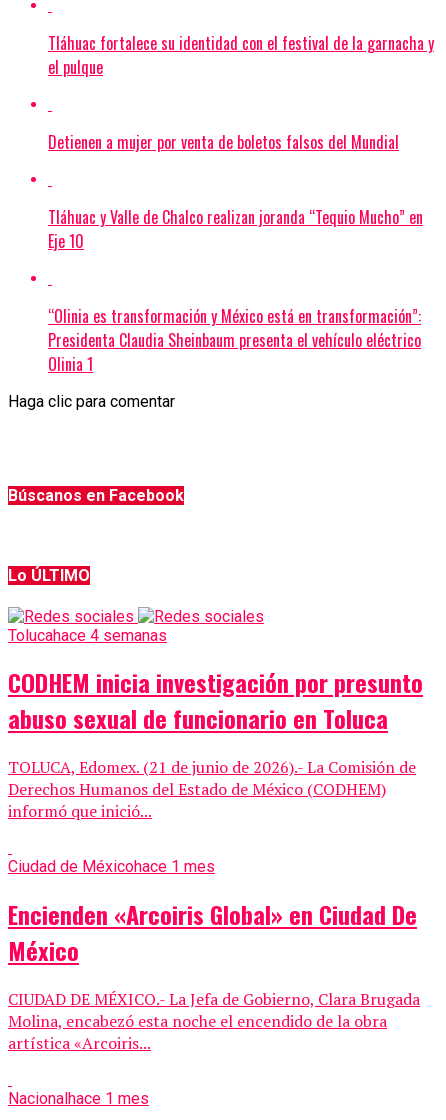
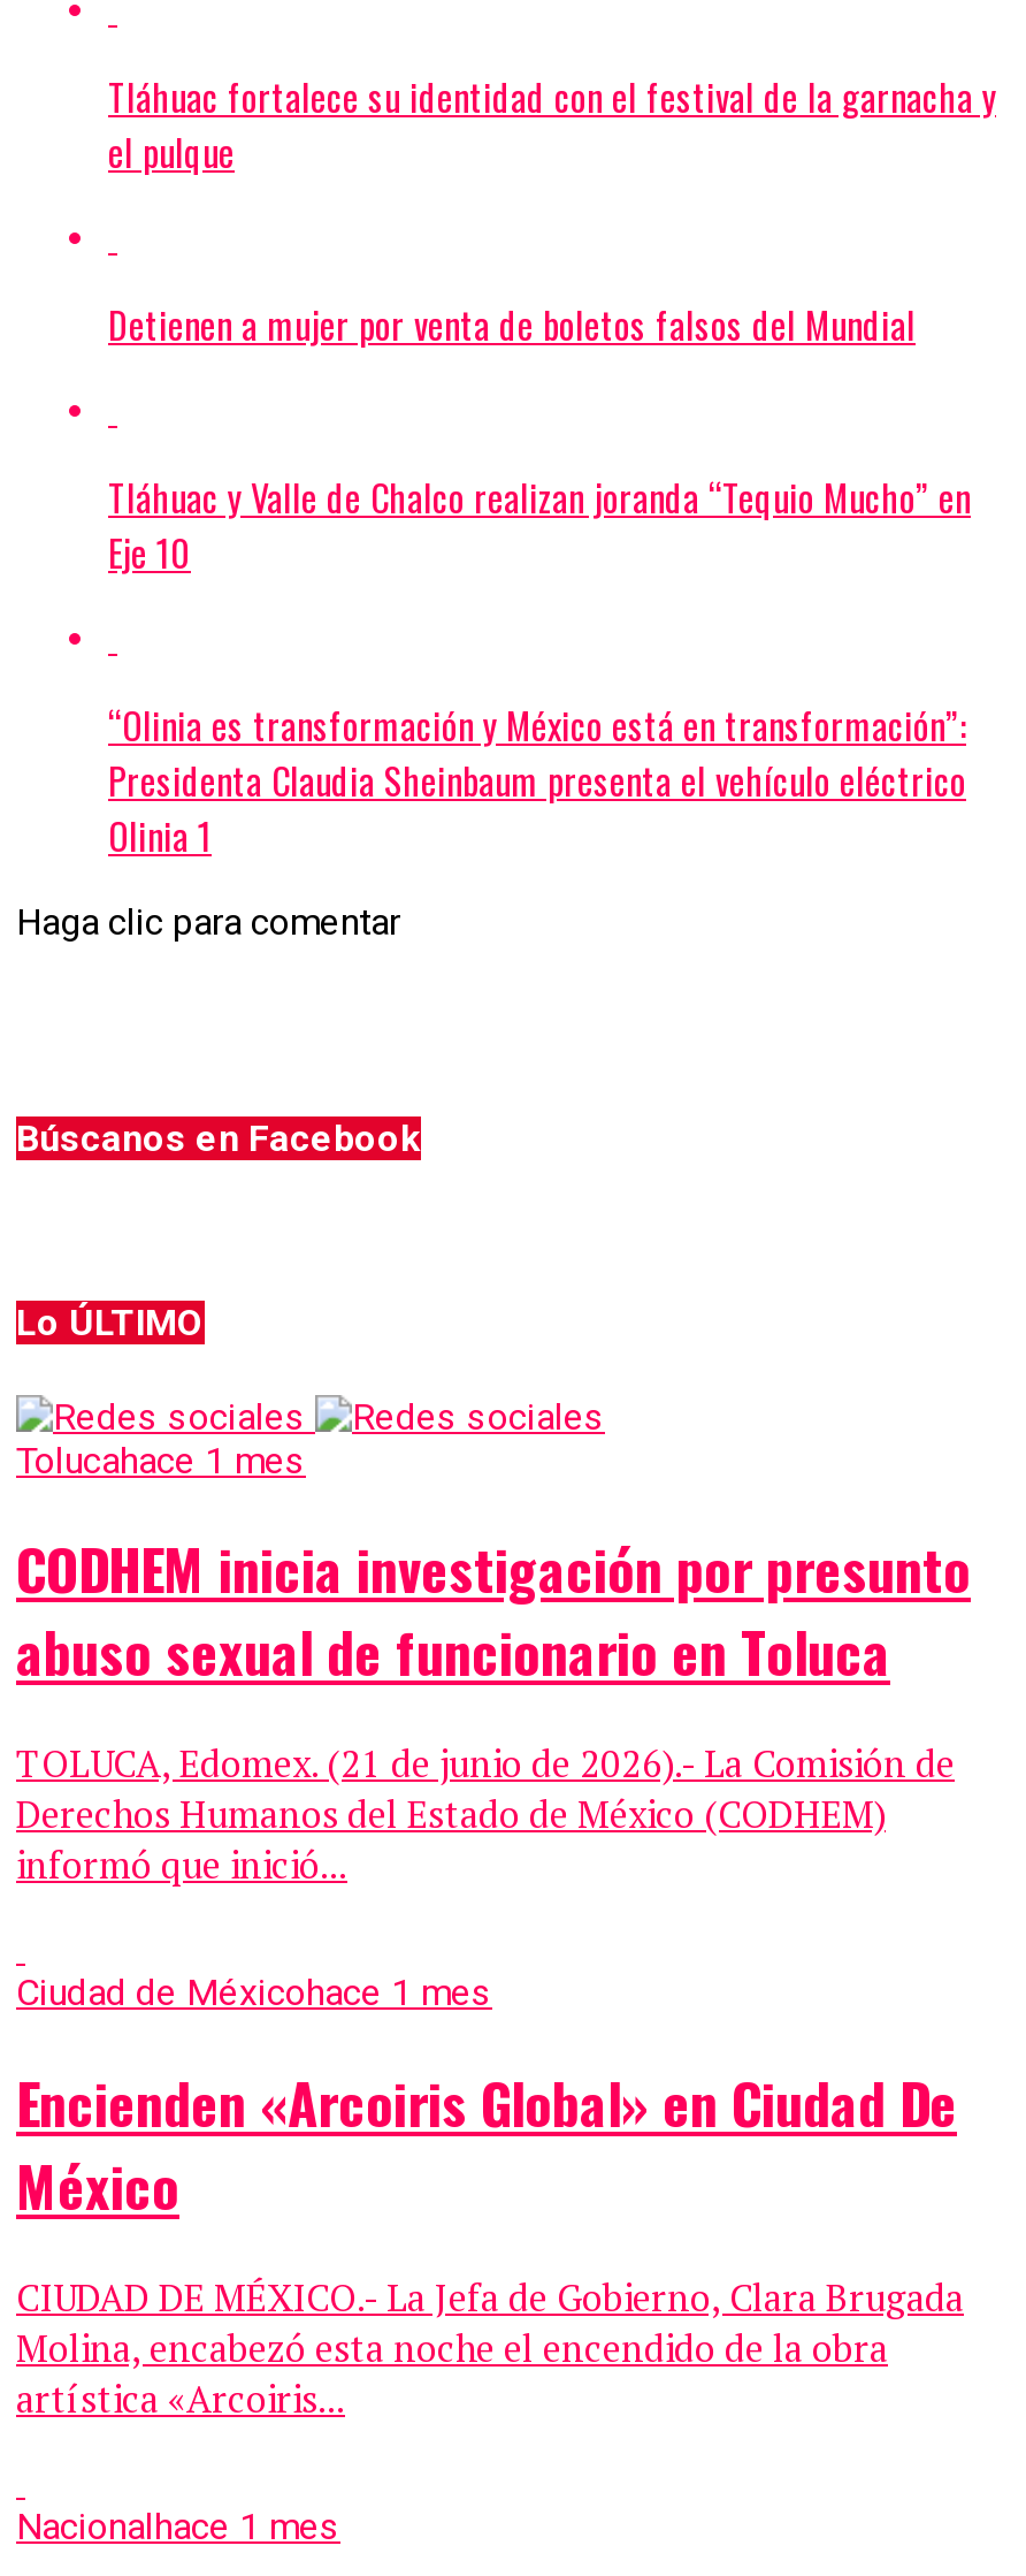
[8,626,167,645] Tolucahace 4 semanas -> [16,1438,306,1482] Tolucahace 1 mes

